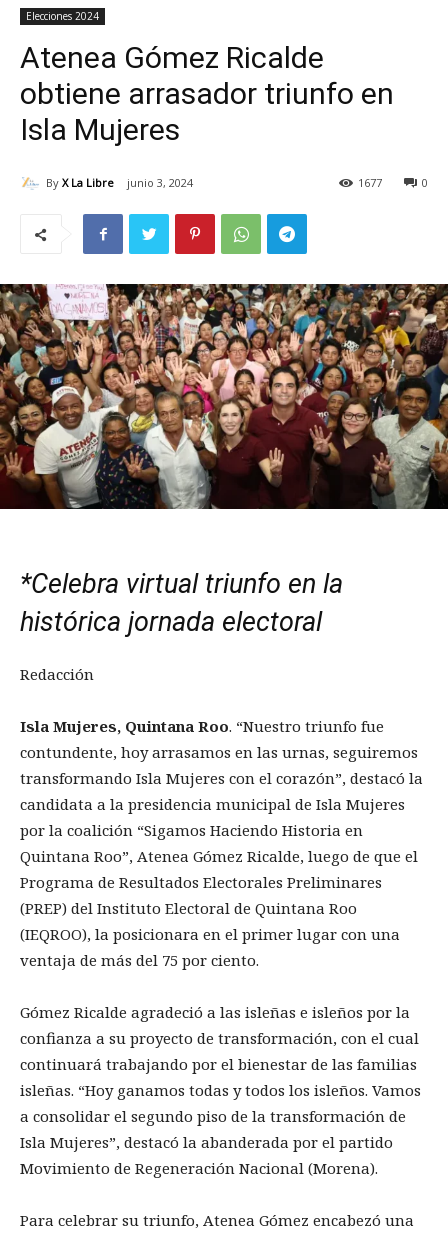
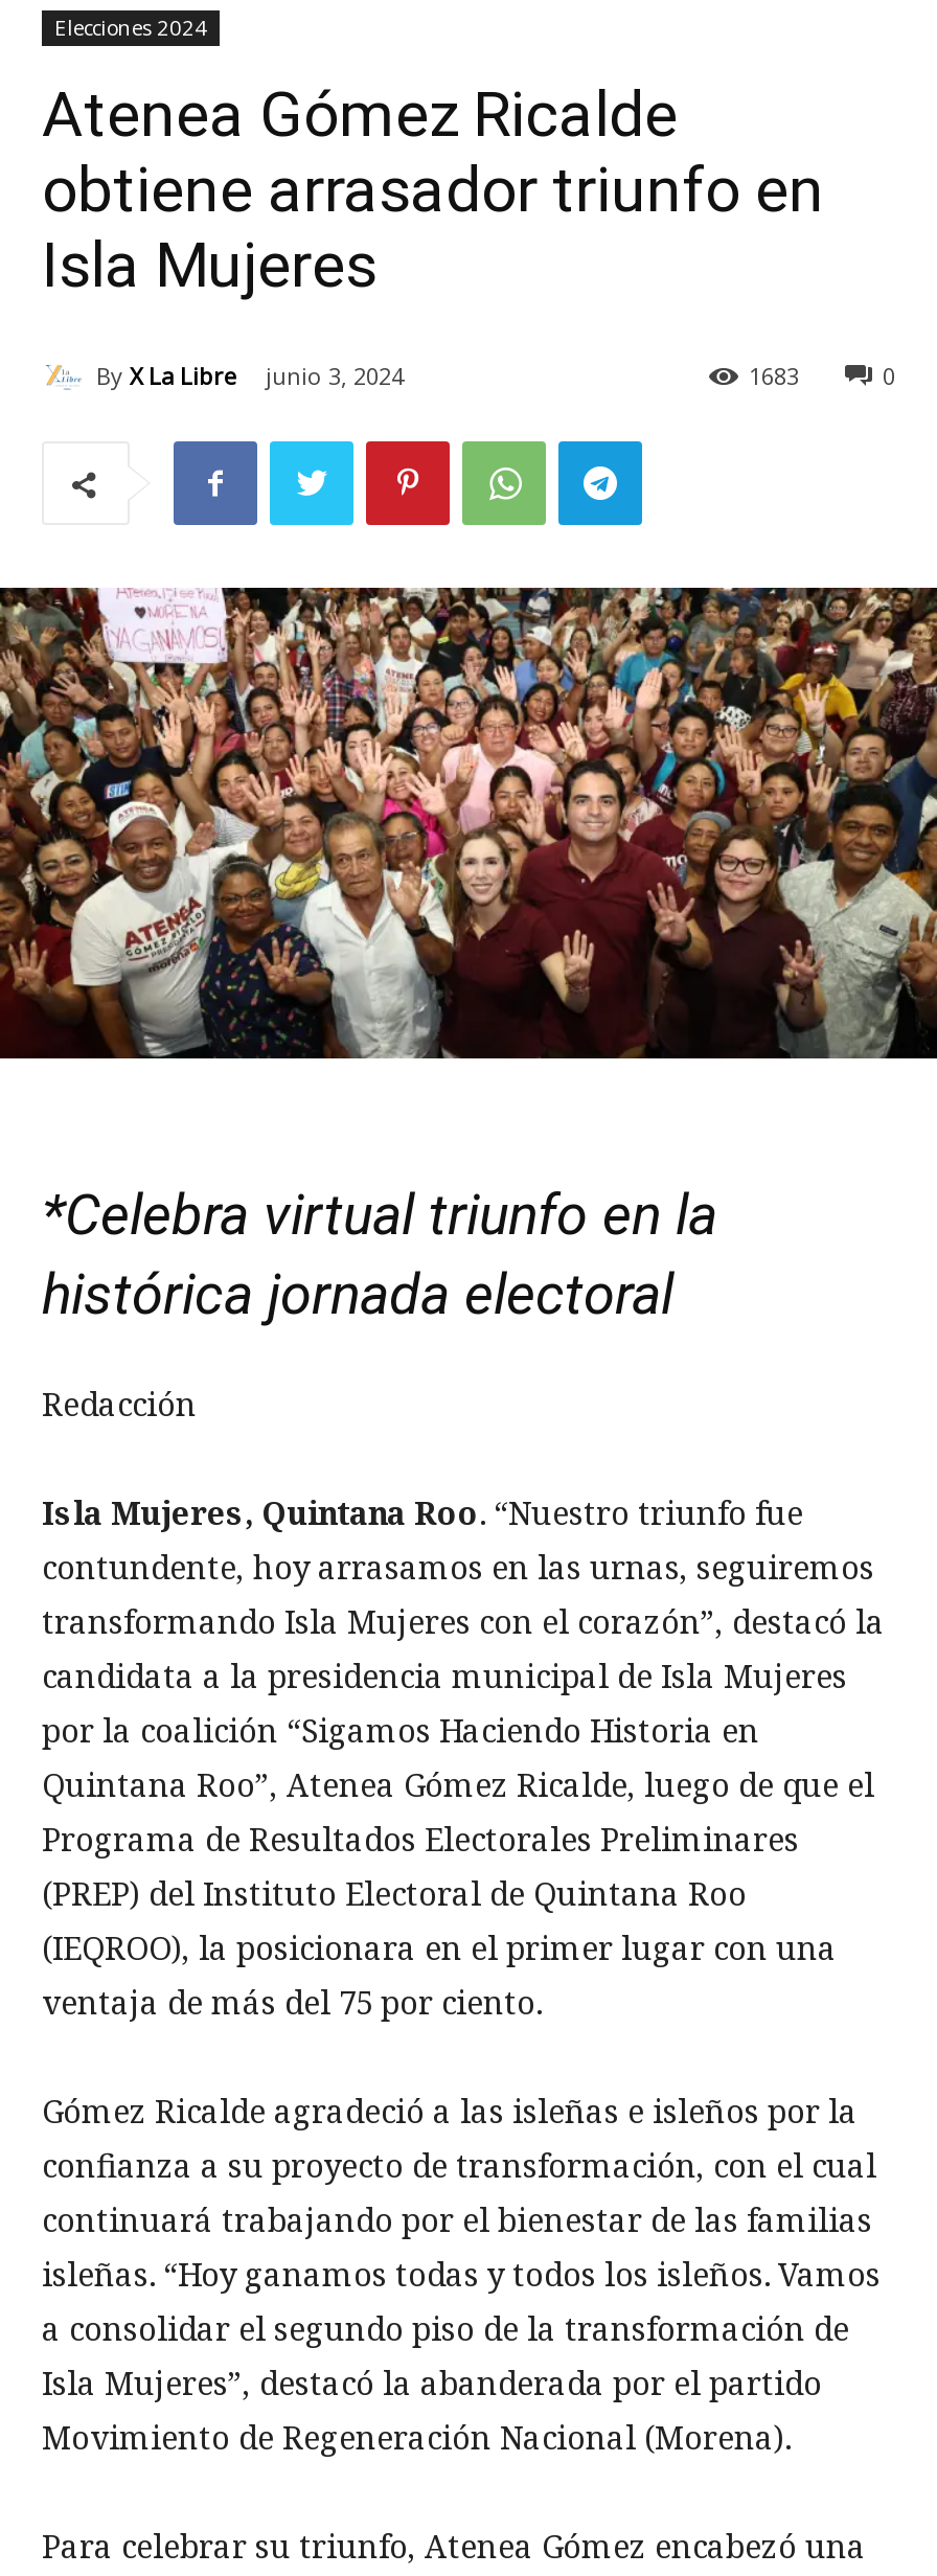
[358,175,382,190] 1677 -> [749,360,799,391] 1683

